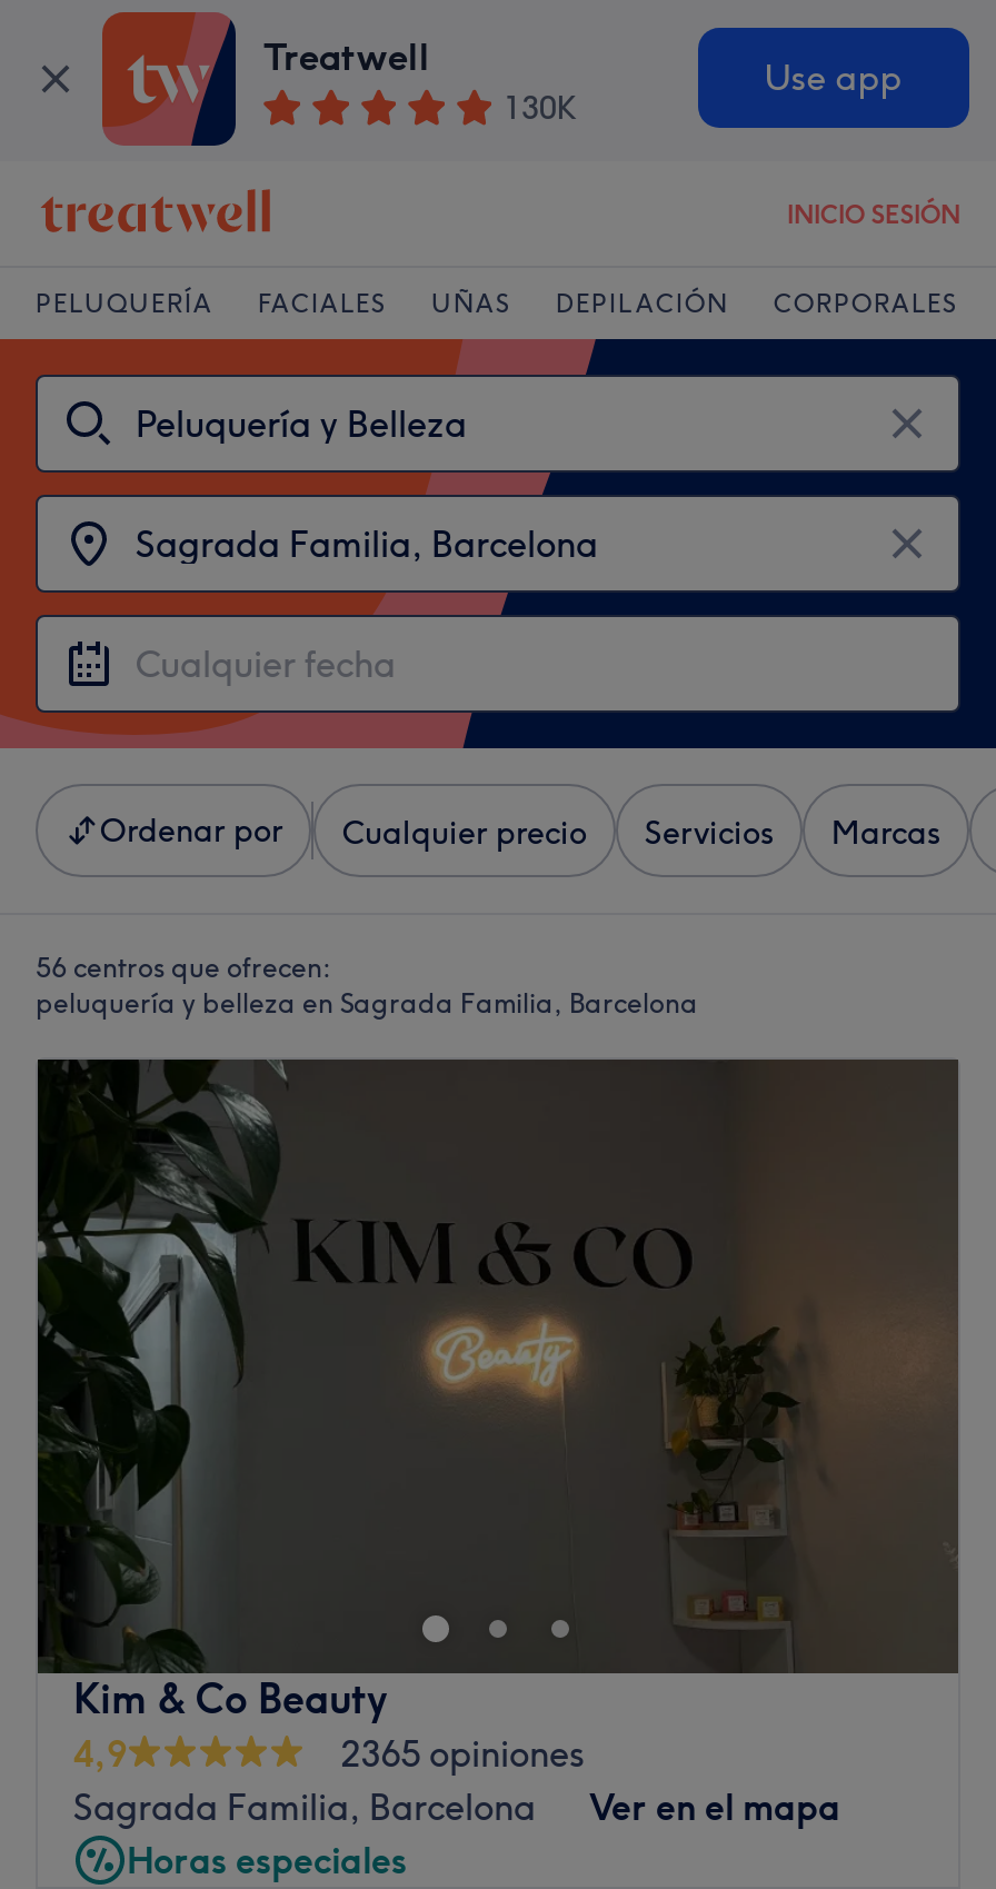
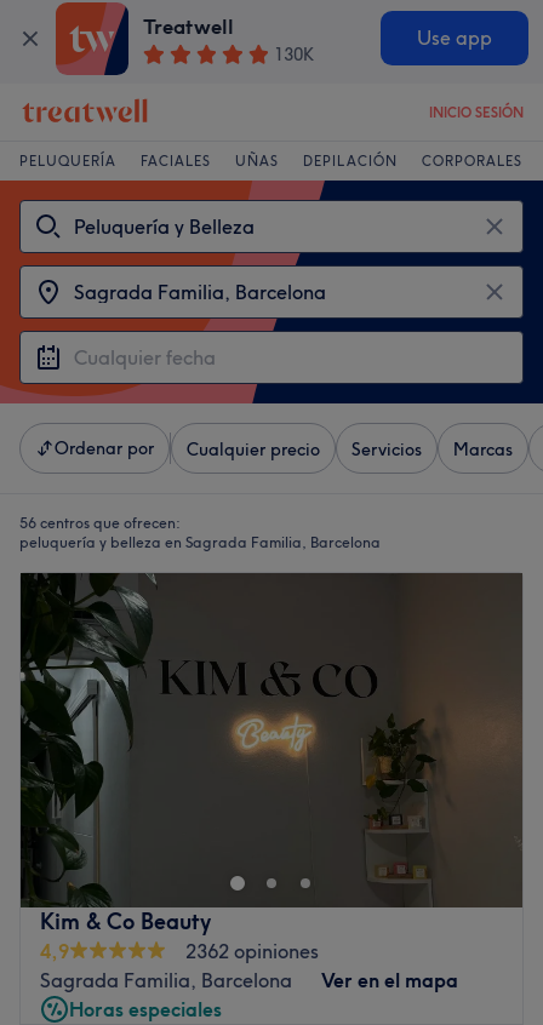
[340,1731,585,1776] 2365 opiniones -> [185,939,319,963] 2362 opiniones

